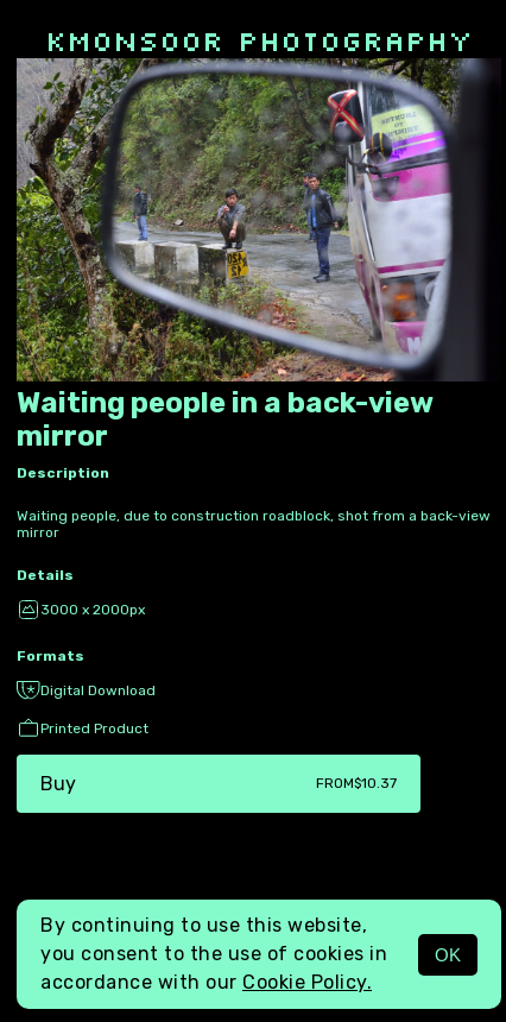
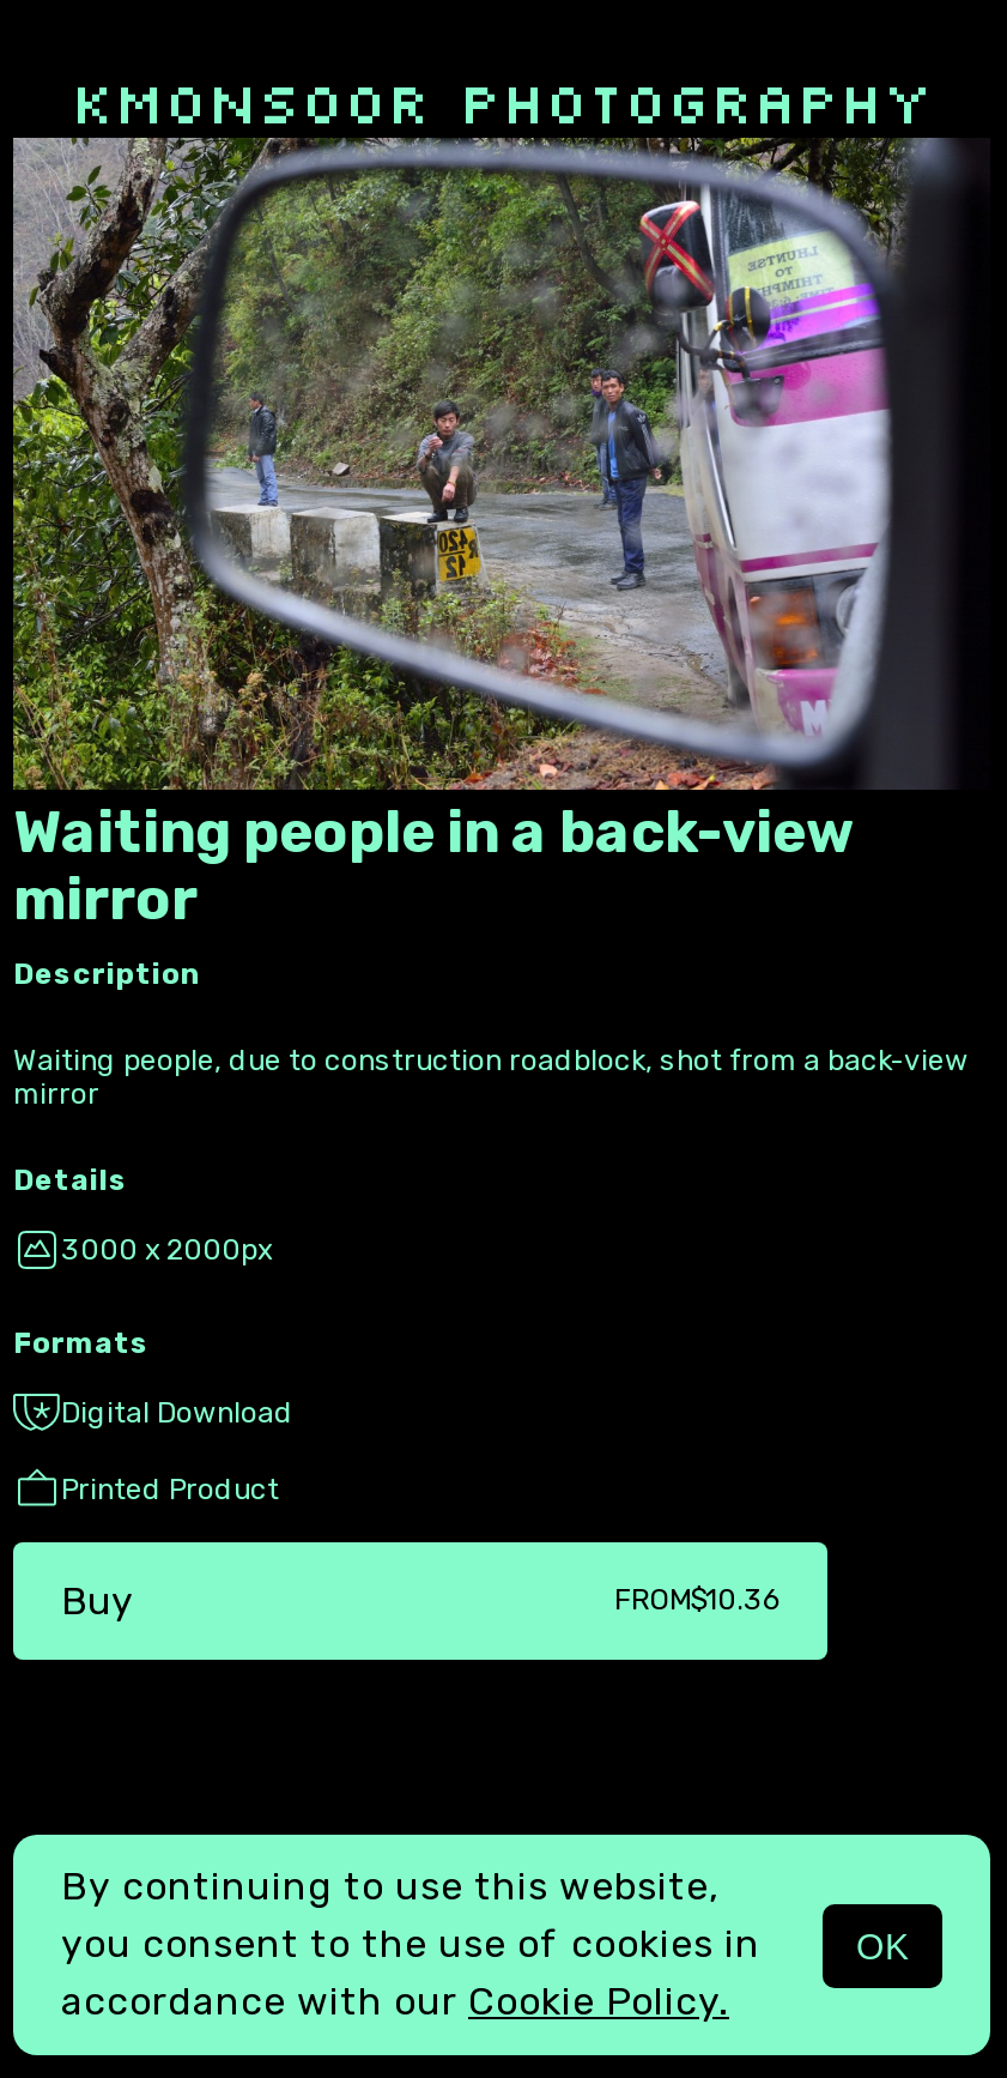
[316,775,397,792] FROM$10.37 -> [614,1584,779,1618] FROM$10.36

